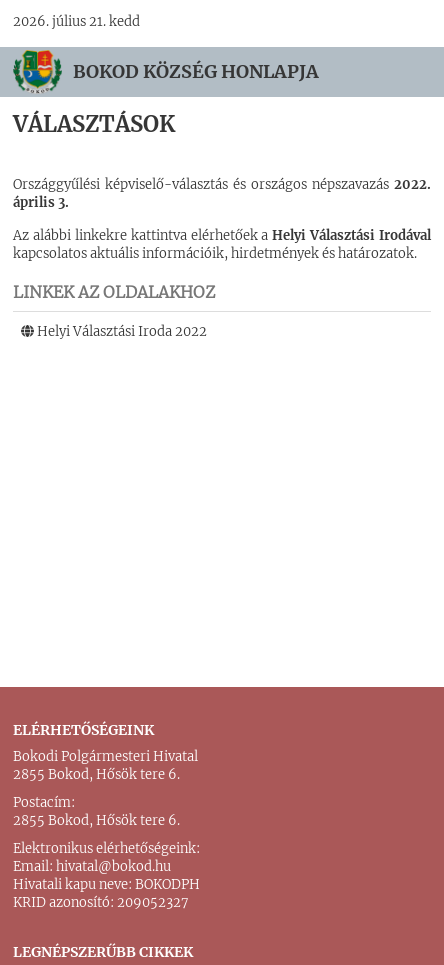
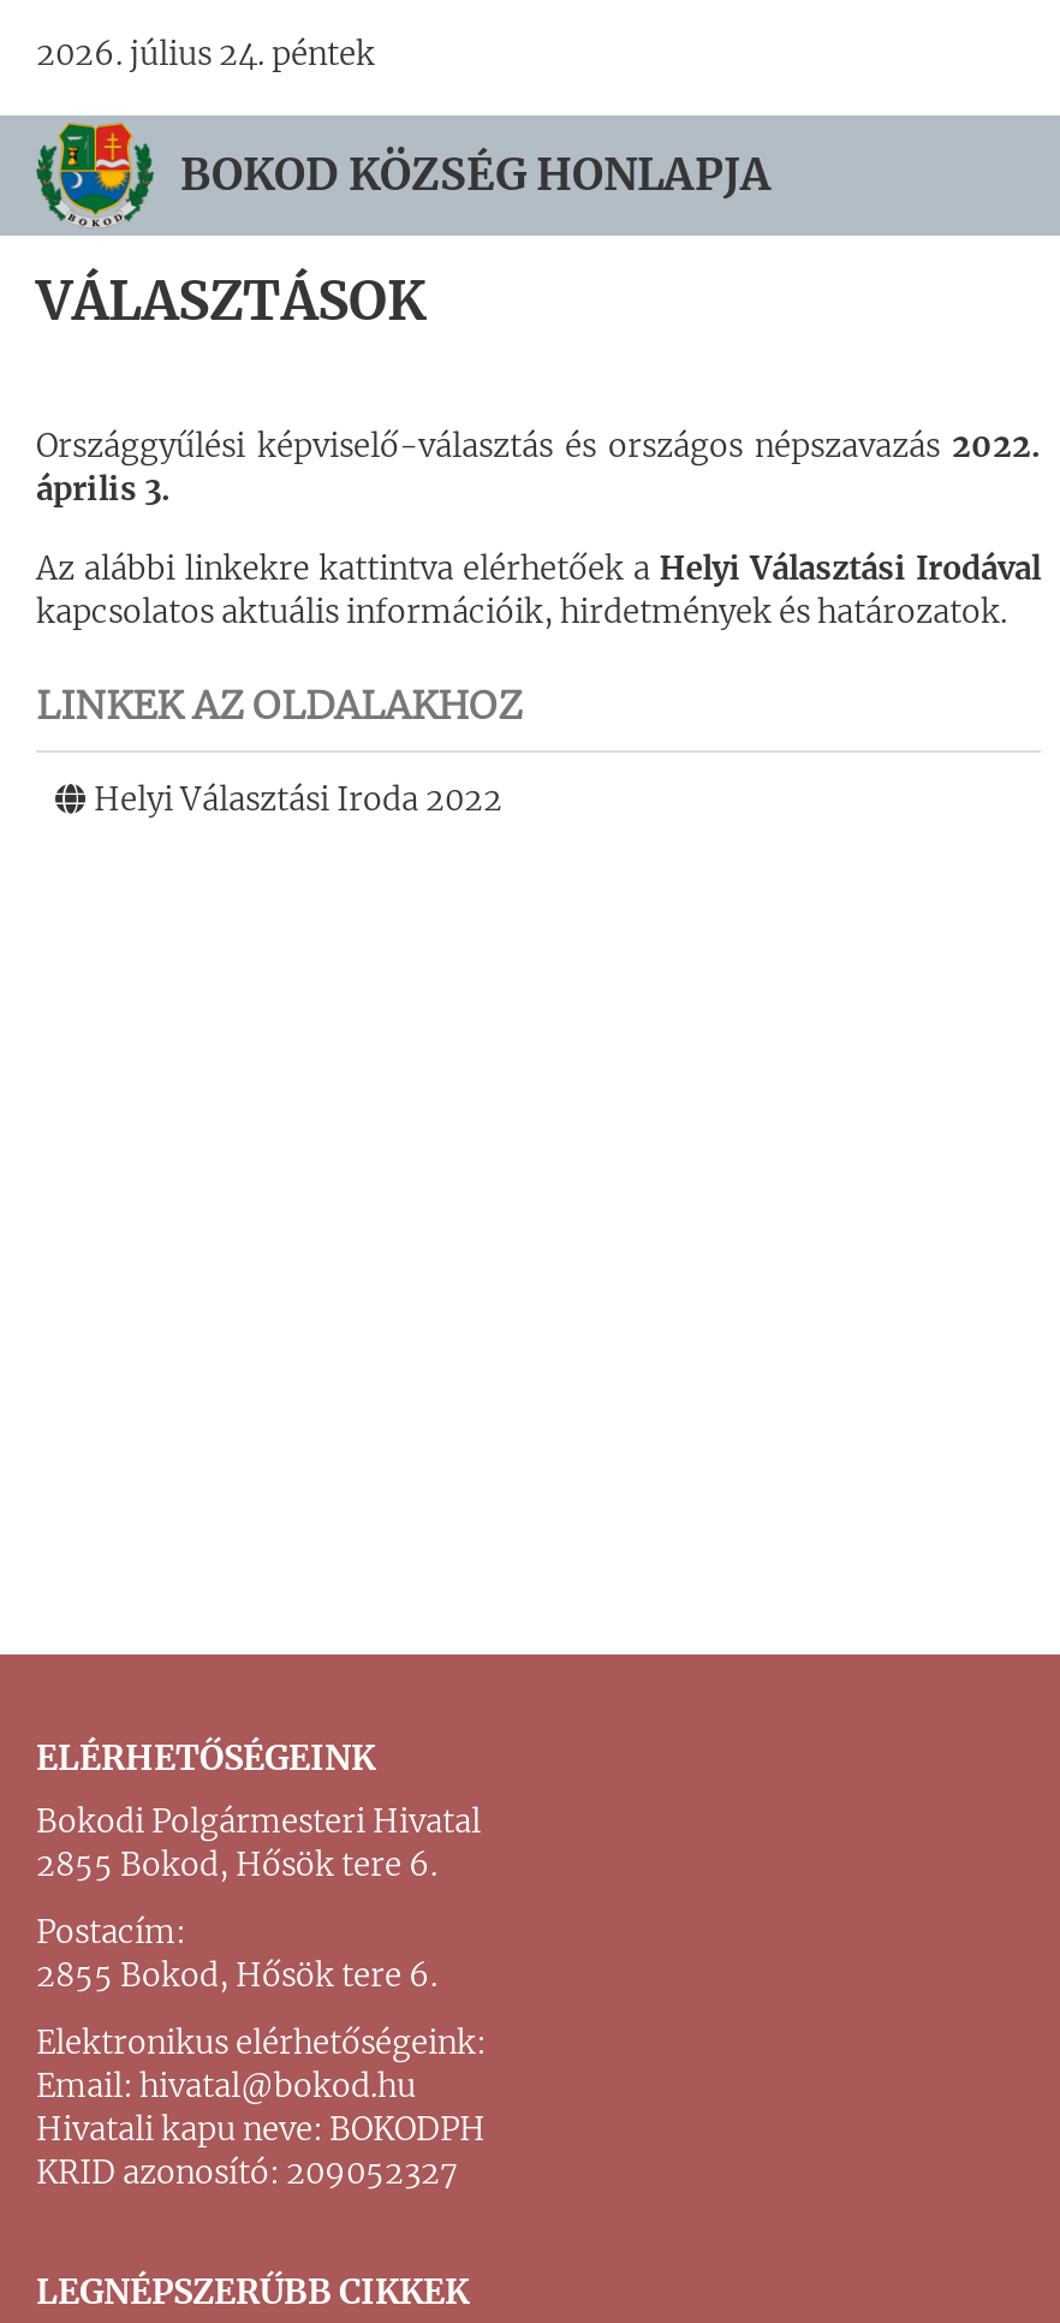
[13,13,140,30] 2026. július 21. kedd -> [36,34,375,75] 2026. július 24. péntek

